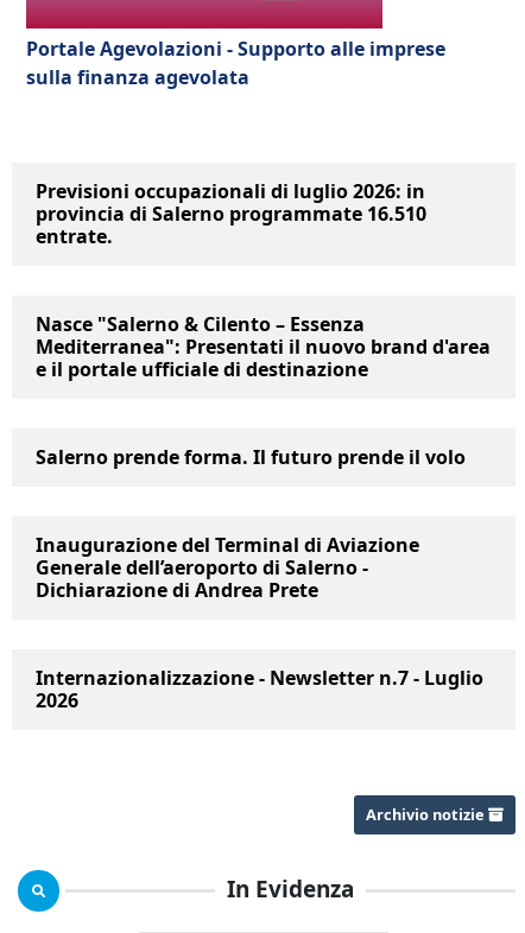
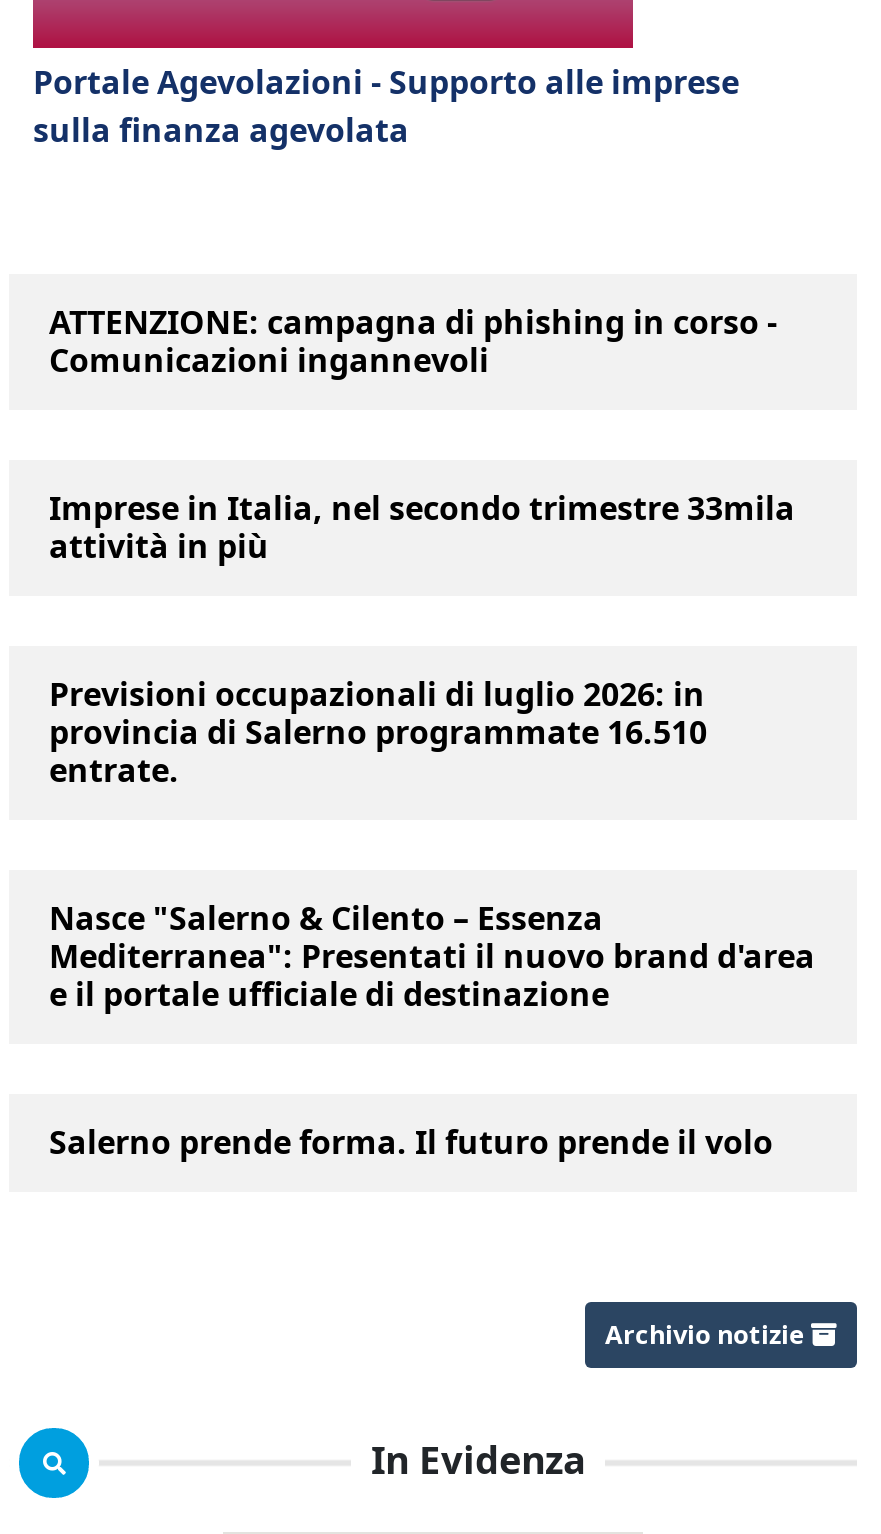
none -> [49,300,795,568] ATTENZIONE: campagna di phishing in corso - | Comunicazioni ingannevoli | Imprese in Italia, nel secondo trimestre 33mila | attività in più
moved [36,178,491,470] -> [49,672,815,1164]: Previsioni occupazionali di luglio 2026: in | provincia di Salerno programmate 16.510 | entrate. | Nasce "Salerno & Cilento – Essenza | Mediterranea": Presentati il nuovo brand d'area | e il portale ufficiale di destinazione | Salerno prende forma. Il futuro prende il volo
[36,532,483,713] Inaugurazione del Terminal di Aviazione | Generale dell’aeroporto di Salerno - | Dichiarazione di Andrea Prete | Internazionalizzazione - Newsletter n.7 - Luglio | 2026 -> none

